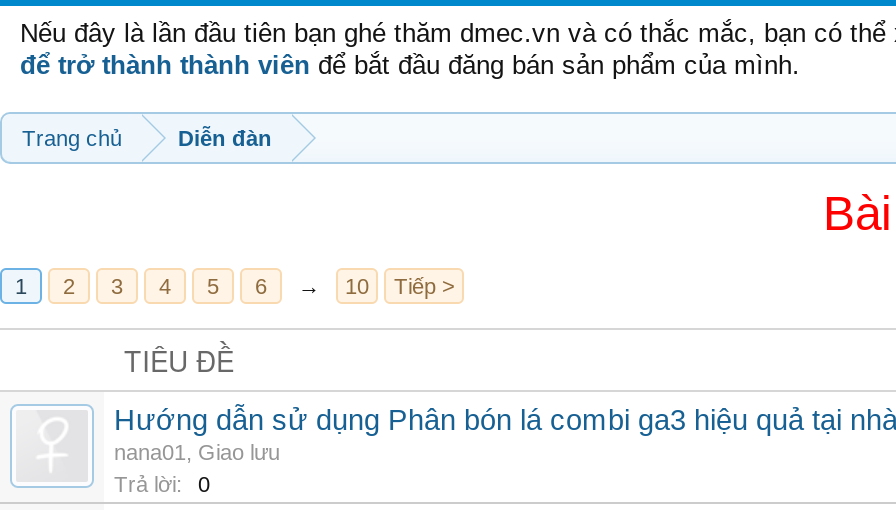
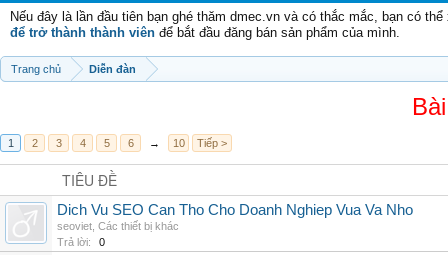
[114,404,896,464] Hướng dẫn sử dụng Phân bón lá combi ga3 hiệu quả tại nhà | nana01, Giao lưu -> [57,202,413,232] Dich Vu SEO Can Tho Cho Doanh Nghiep Vua Va Nho | seoviet, Các thiết bị khác

